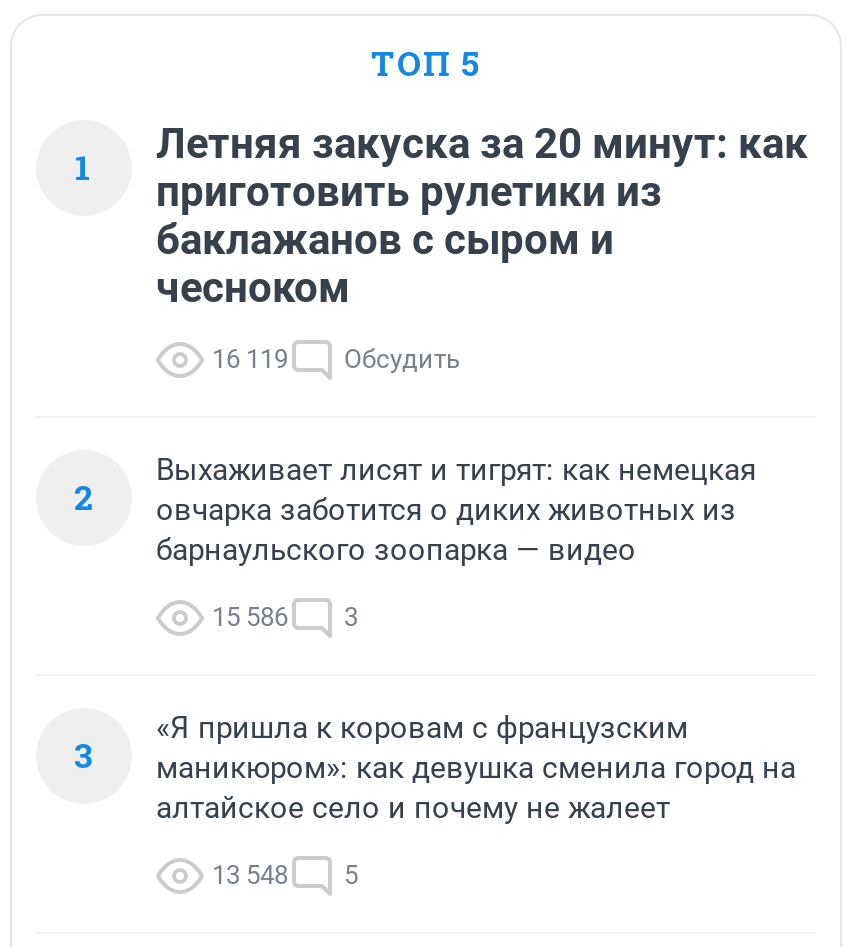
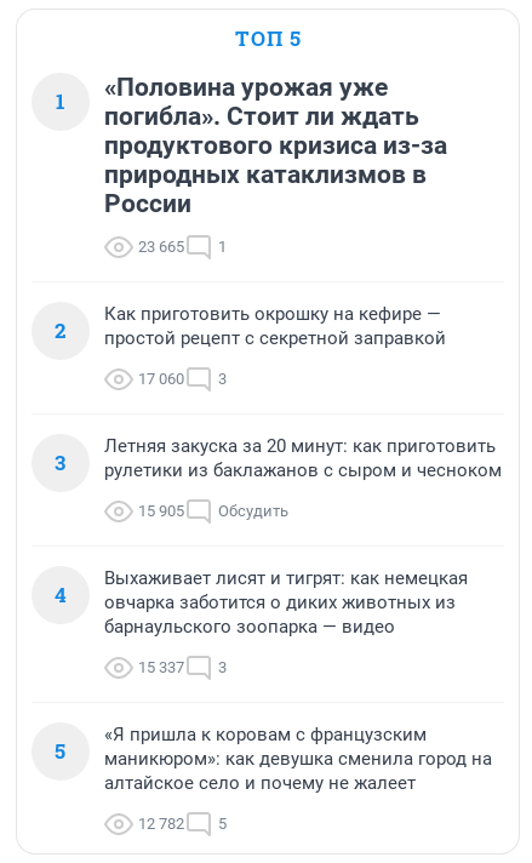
[156,119,808,311] Летняя закуска за 20 минут: как | приготовить рулетики из | баклажанов с сыром и | чесноком -> [104,72,447,218] «Половина урожая уже | погибла». Стоит ли ждать | продуктового кризиса из-за | природных катаклизмов в | России
none -> [55,302,446,476] Как приготовить окрошку на кефире — | простой рецепт с секретной заправкой | 17 060 | 3 | 3
[212,343,460,373] 16 119 | Обсудить -> [138,237,227,255] 23 665 | 1
none -> [54,435,502,608] Летняя закуска за 20 минут: как приготовить | рулетики из баклажанов с сыром и чесноком | 15 905 | Обсудить | 4
[212,601,358,631] 15 586 3 -> [138,658,227,676] 15 337 3
[74,731,796,785] 3 маникюром»: как девушка сменила город на -> [55,736,492,769] 5 маникюром»: как девушка сменила город на
[212,859,358,889] 13 548 5 -> [138,814,227,832] 12 782 5

